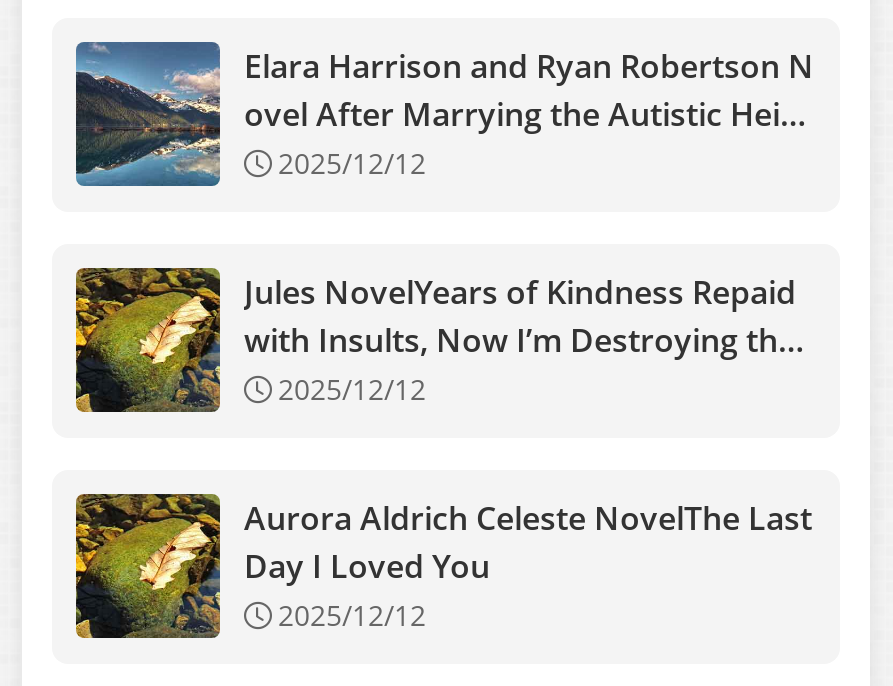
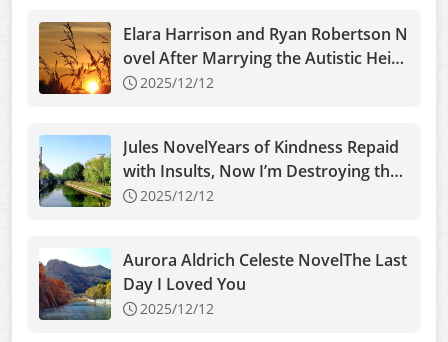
[74,40,222,188] [image] -> [38,21,112,95] [image]
[74,266,222,414] [image] -> [39,135,112,208] [image]
[74,492,222,640] [image] -> [38,248,112,321] [image]

